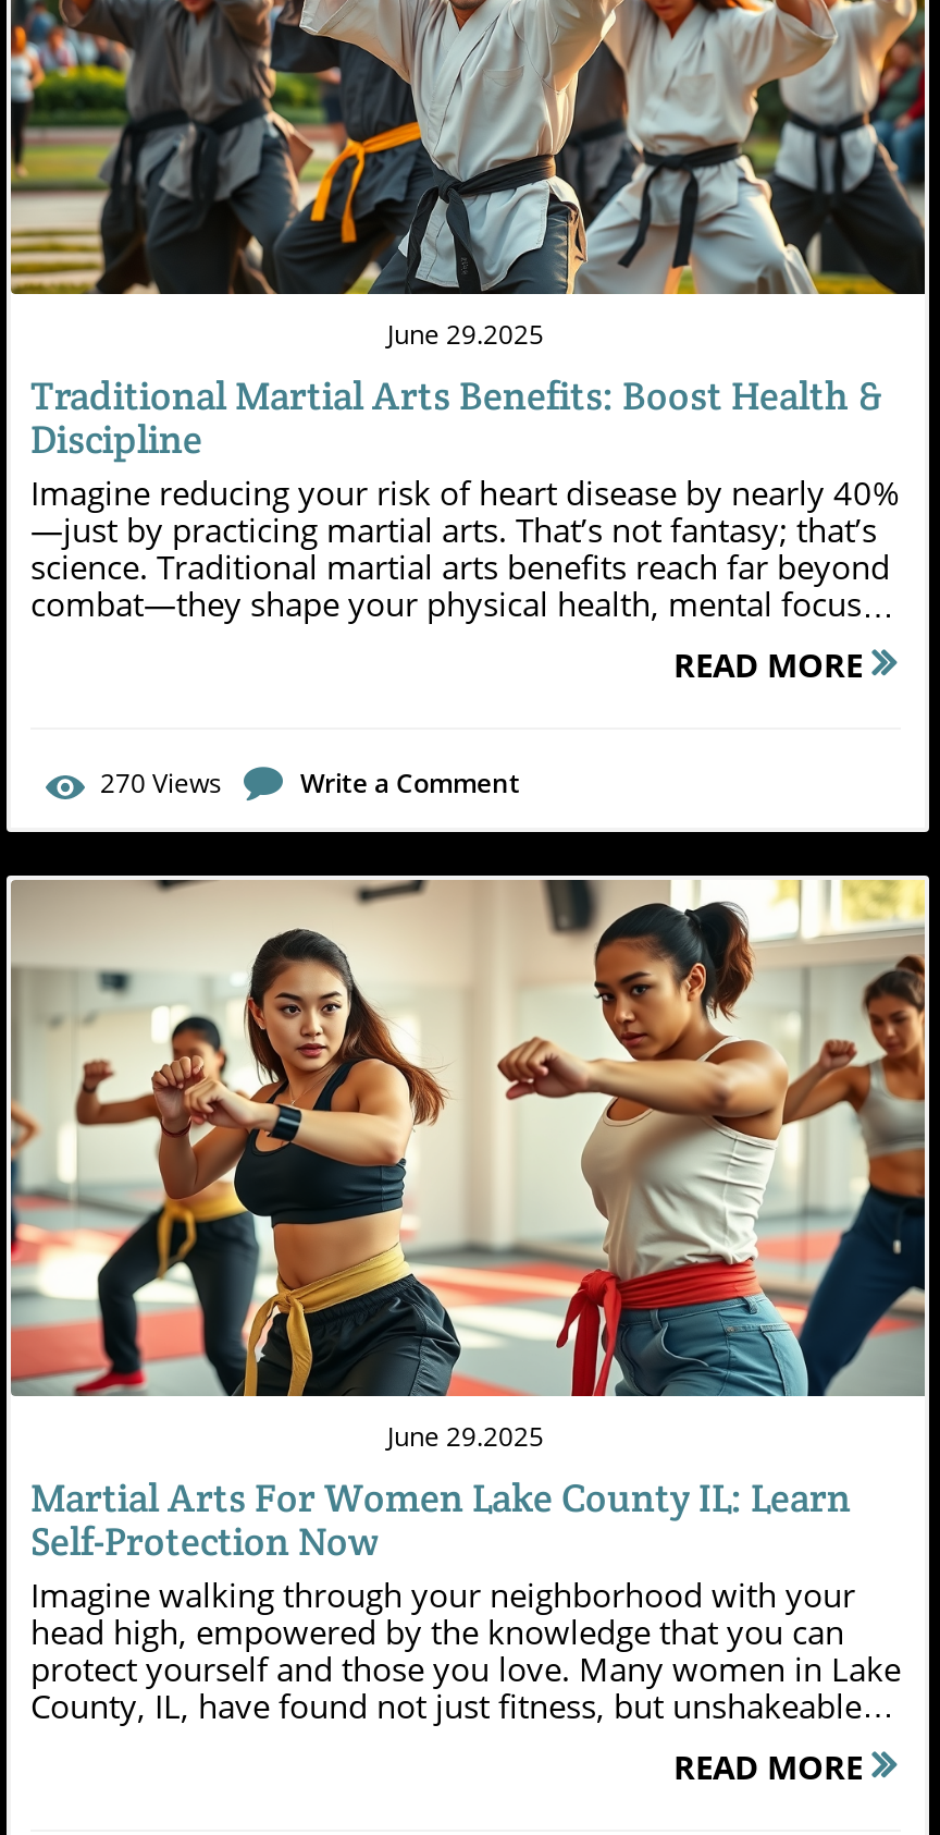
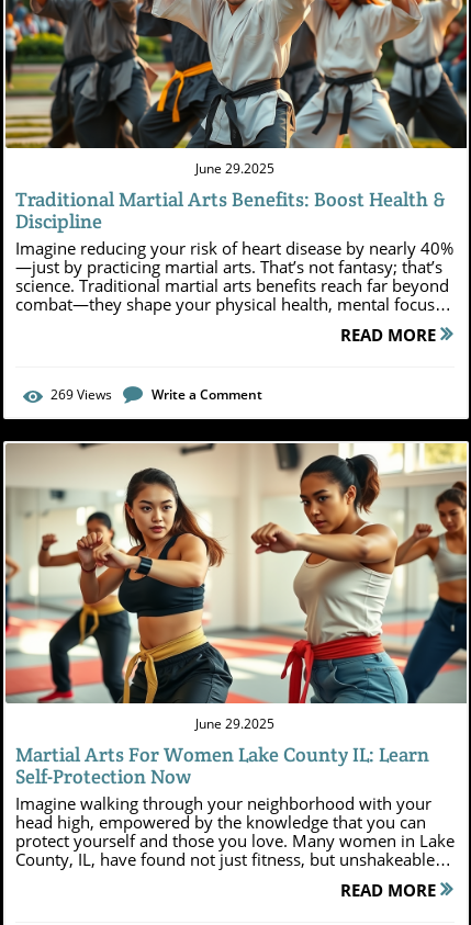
[100,765,222,802] 270 Views -> [51,385,112,404] 269 Views

